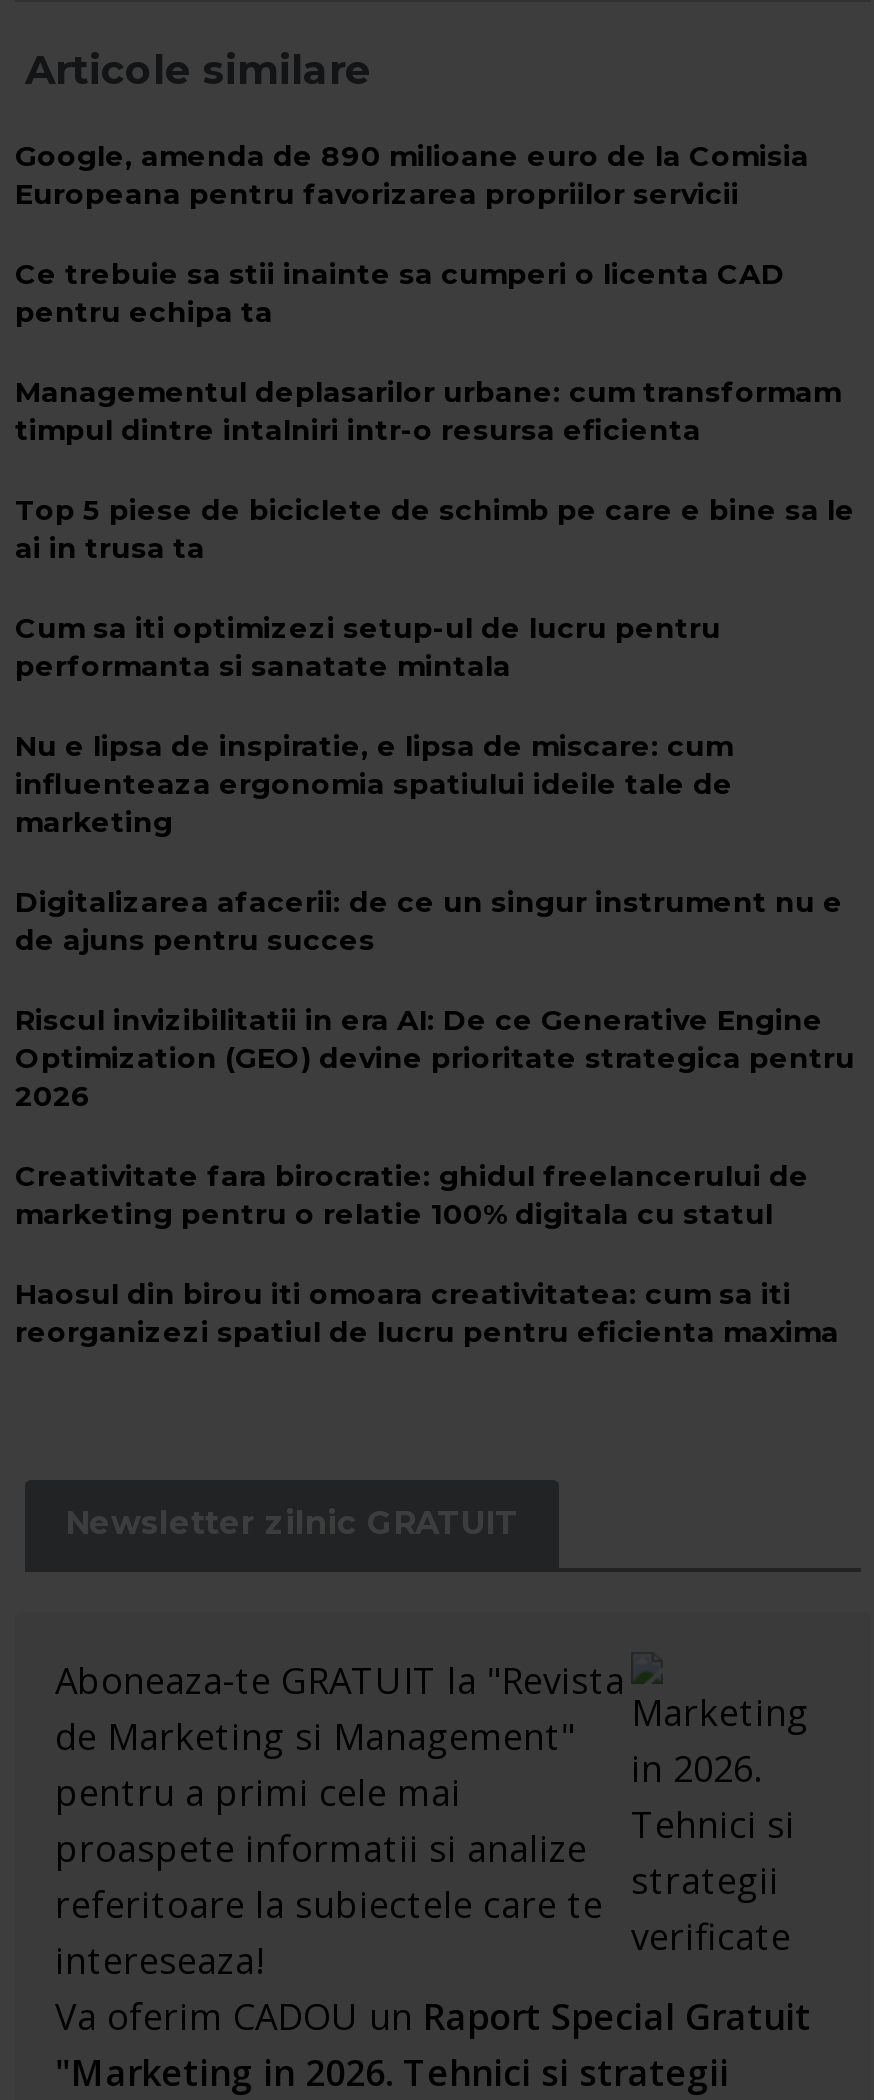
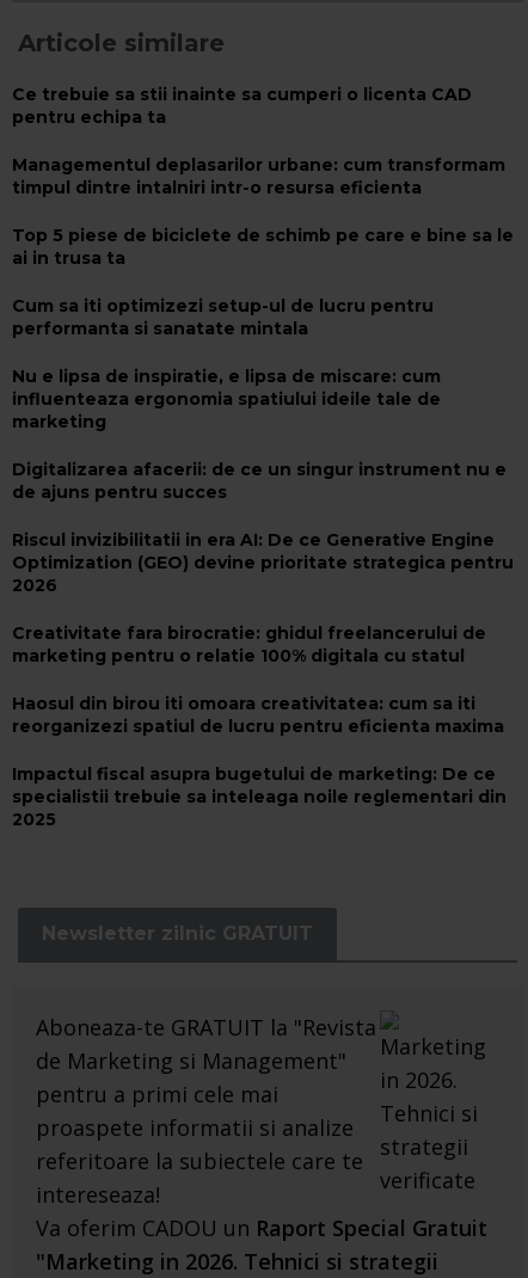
[15,137,809,211] Google, amenda de 890 milioane euro de la Comisia | Europeana pentru favorizarea propriilor servicii -> none
moved [15,255,855,1349] -> [12,83,514,736]: Ce trebuie sa stii inainte sa cumperi o licenta CAD | pentru echipa ta | Managementul deplasarilor urbane: cum transformam | ... | Haosul din birou iti omoara creativitatea: cum sa iti | reorganizezi spatiul de lucru pentru eficienta maxima
none -> [12,763,506,830] Impactul fiscal asupra bugetului de marketing: De ce | specialistii trebuie sa inteleaga noile reglementari din | 2025

